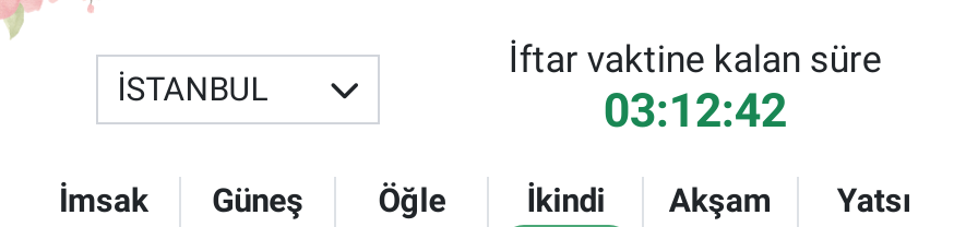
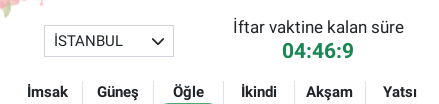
[603,84,787,138] 03:12:42 -> [282,38,354,63] 04:46:9

